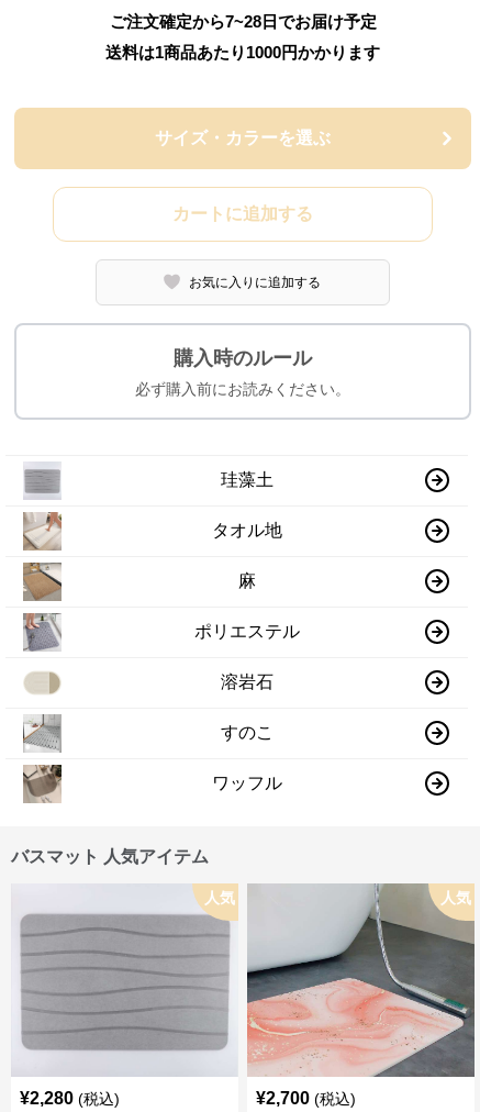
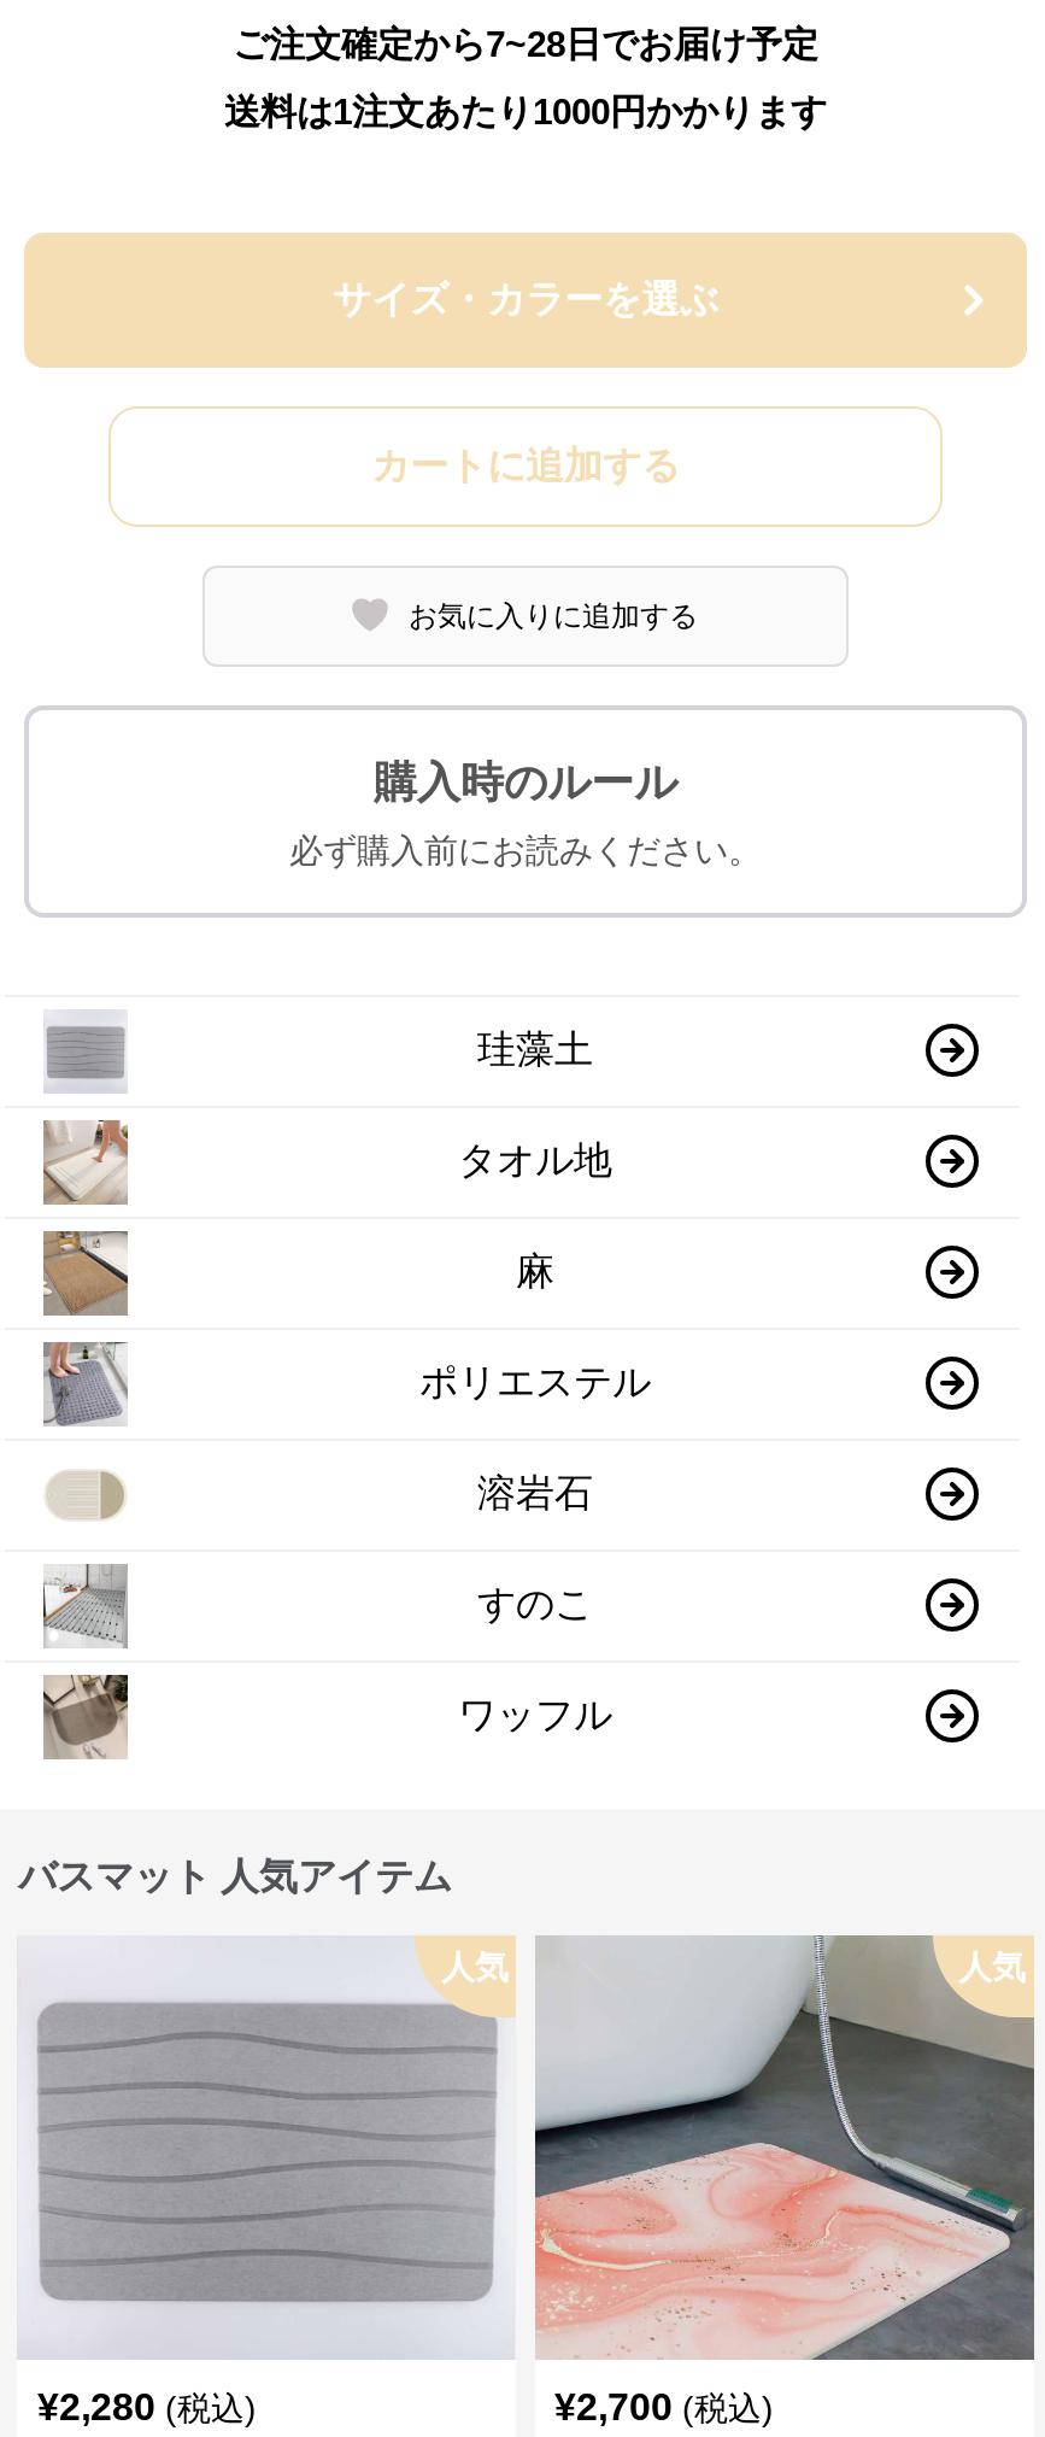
[105,42,380,61] 送料は1商品あたり1000円かかります -> [224,89,827,130] 送料は1注文あたり1000円かかります

